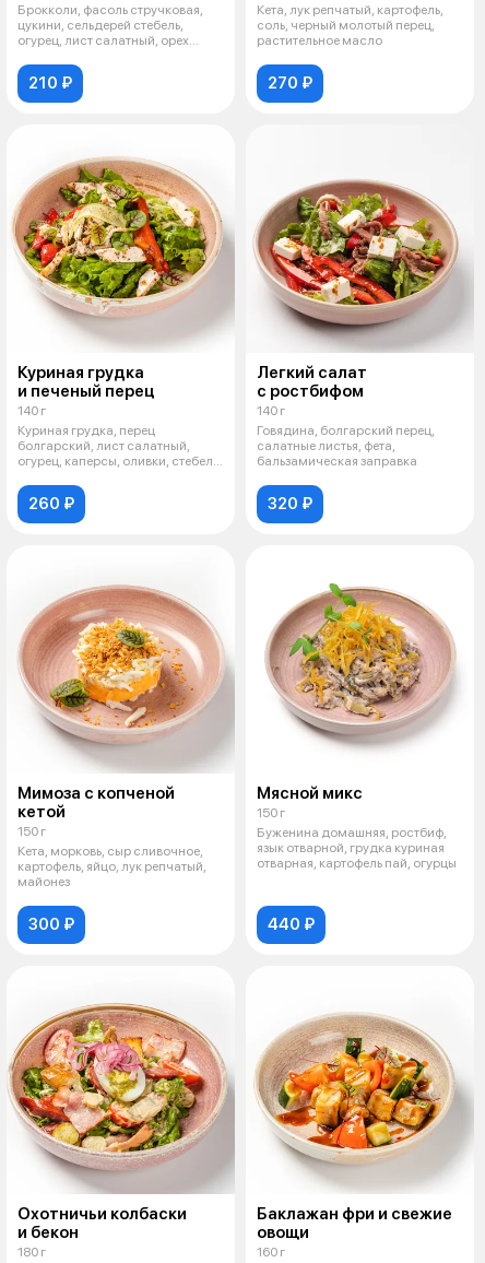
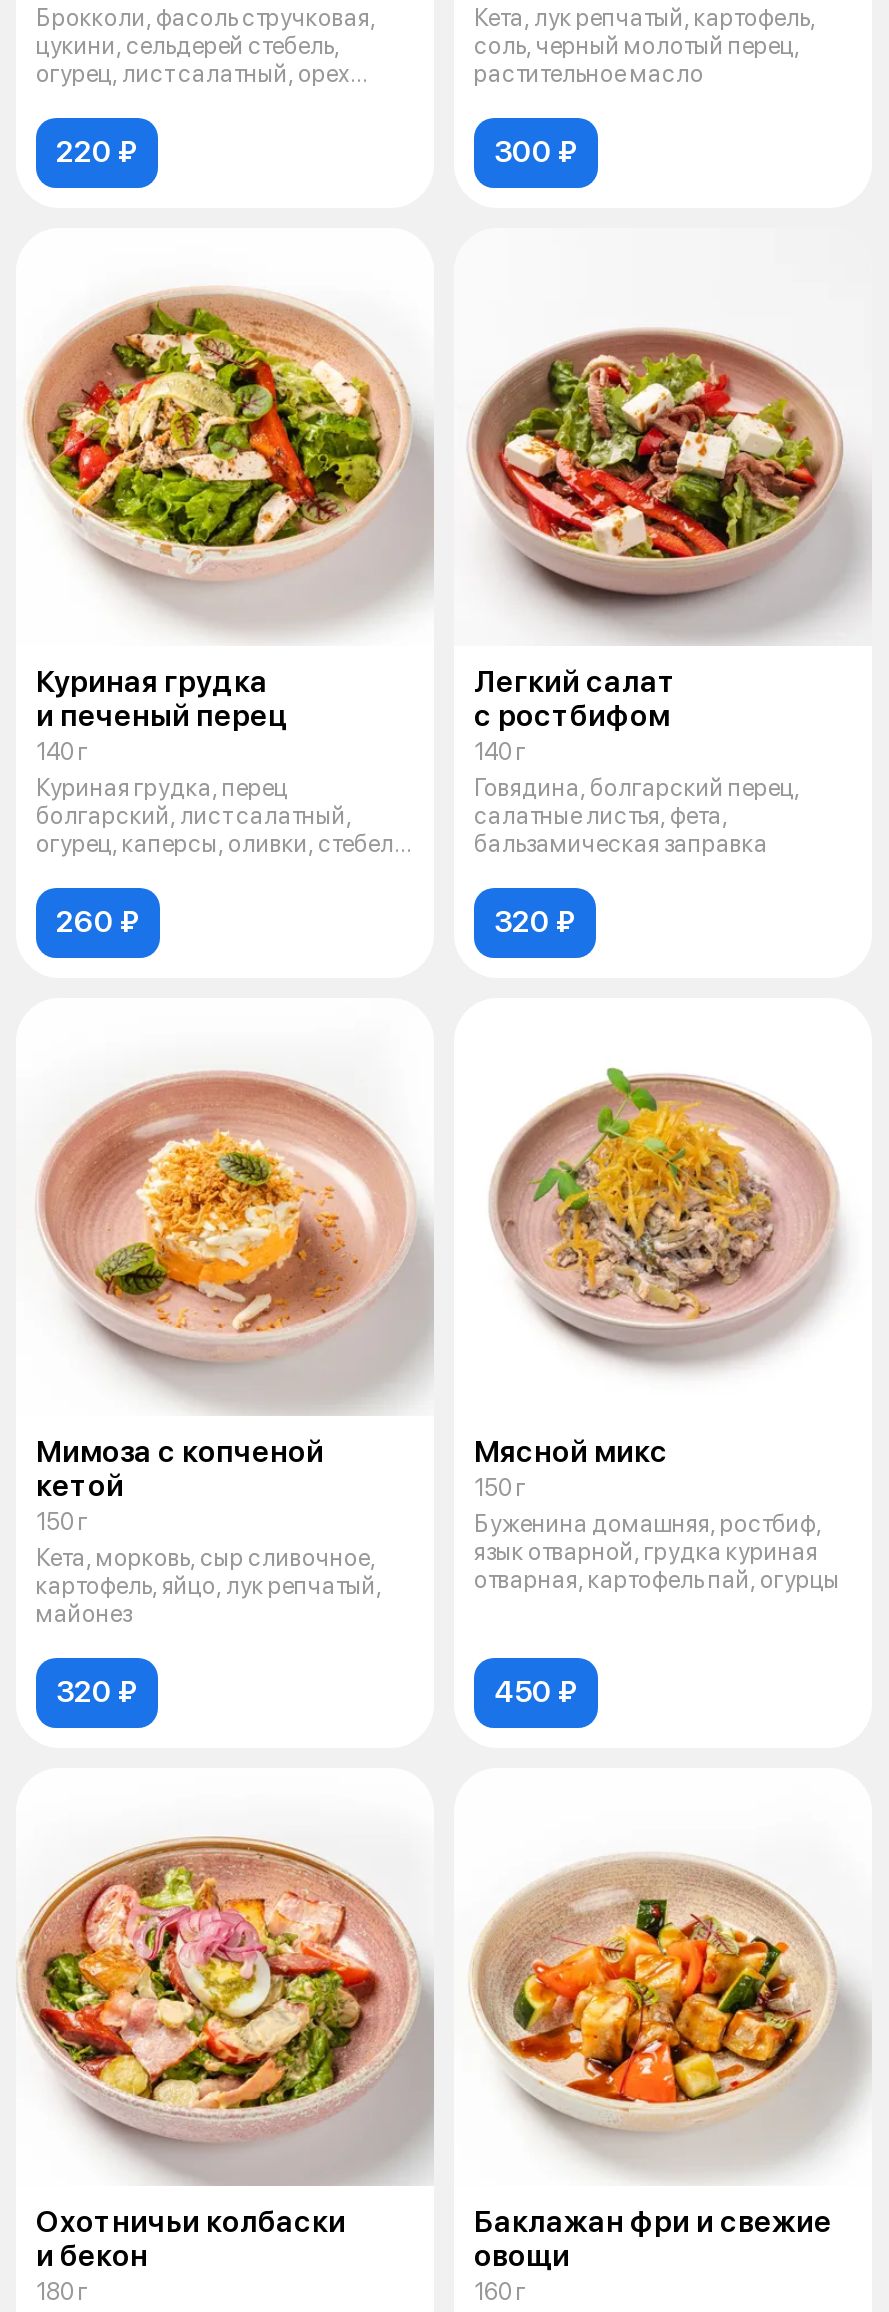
[28,73,72,93] 210 ₽ -> [56,134,138,170] 220 ₽
[268,73,312,93] 270 ₽ -> [494,134,578,170] 300 ₽
[28,915,74,934] 300 ₽ -> [56,1674,138,1710] 320 ₽
[268,915,315,934] 440 ₽ -> [494,1674,578,1710] 450 ₽

